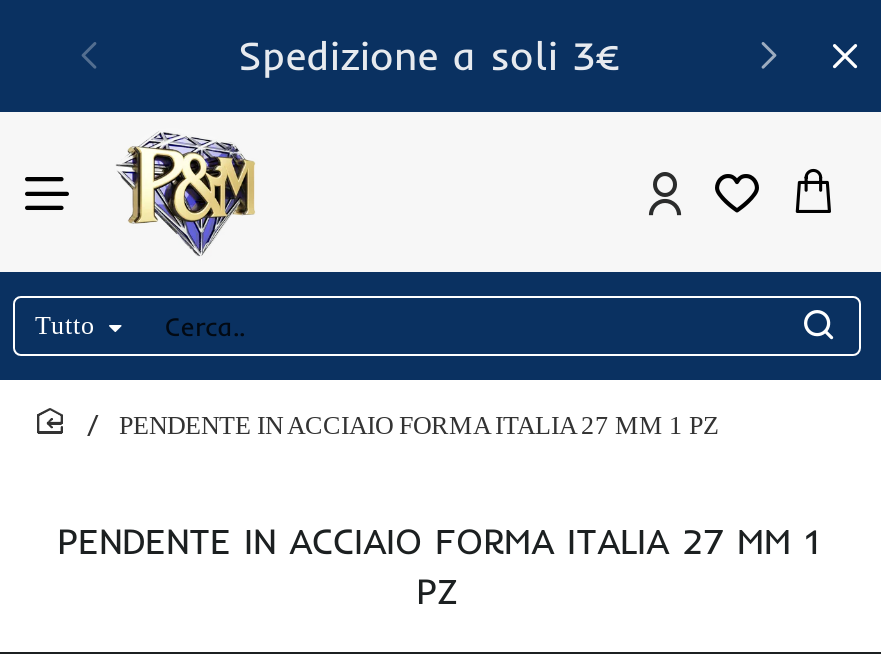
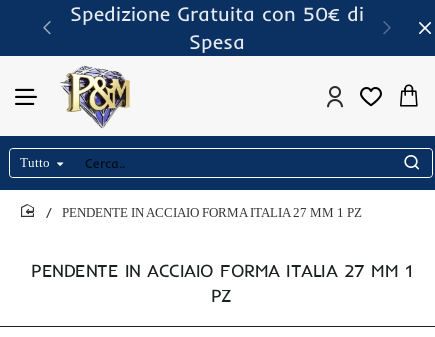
[238,30,620,80] Spedizione a soli 3€ -> [70,1,364,54] Spedizione Gratuita con 50€ di | Spesa

